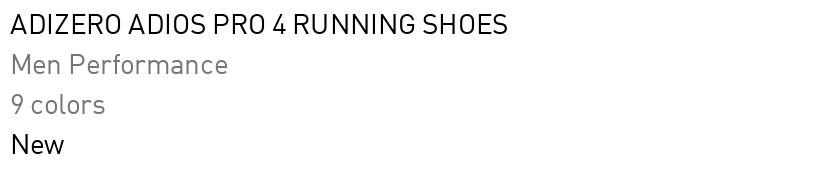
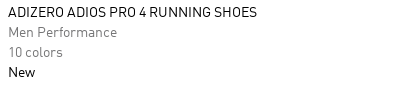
[10,92,106,120] 9 colors -> [8,46,63,60] 10 colors

